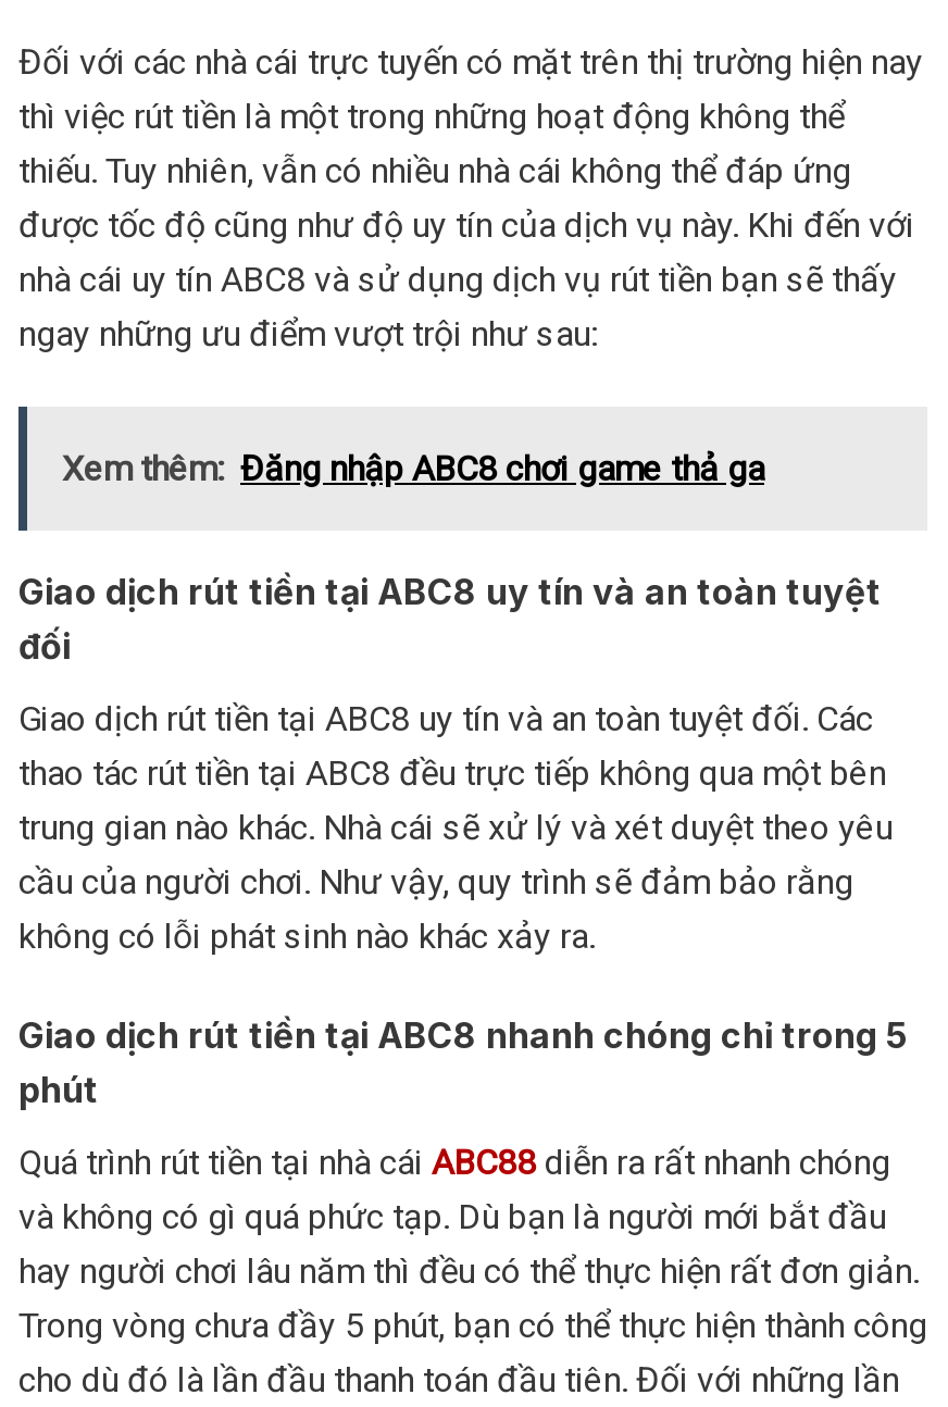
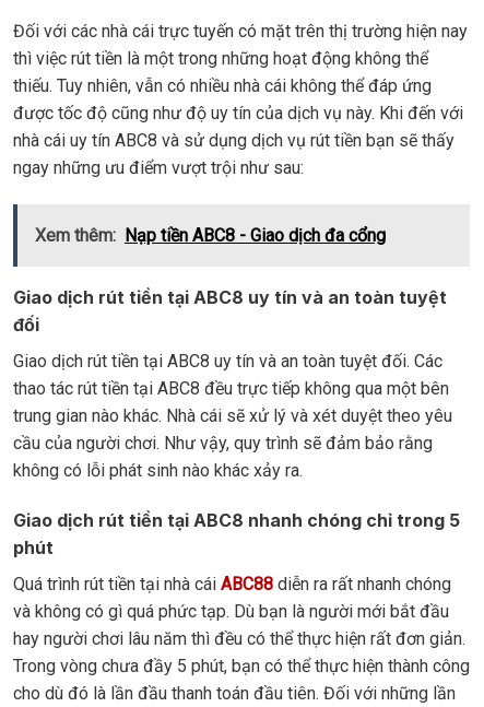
[62,448,764,489] Xem thêm: Đăng nhập ABC8 chơi game thả ga -> [35,225,386,246] Xem thêm: Nạp tiền ABC8 - Giao dịch đa cổng

